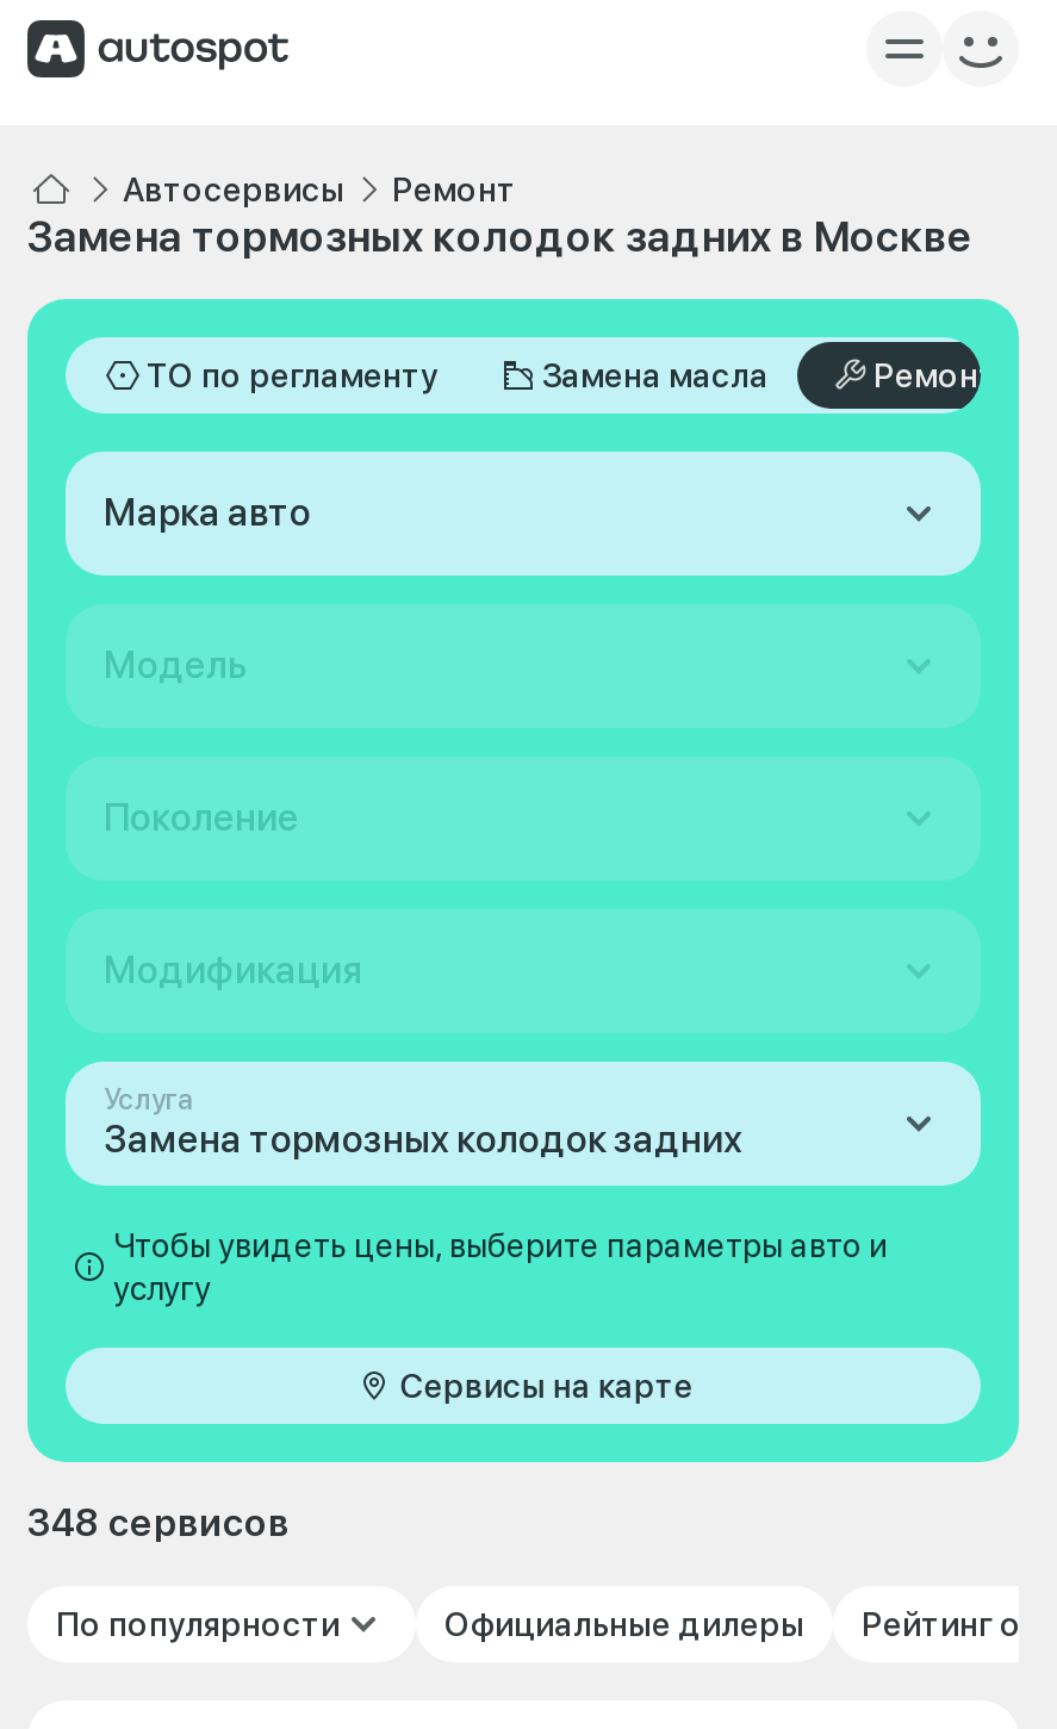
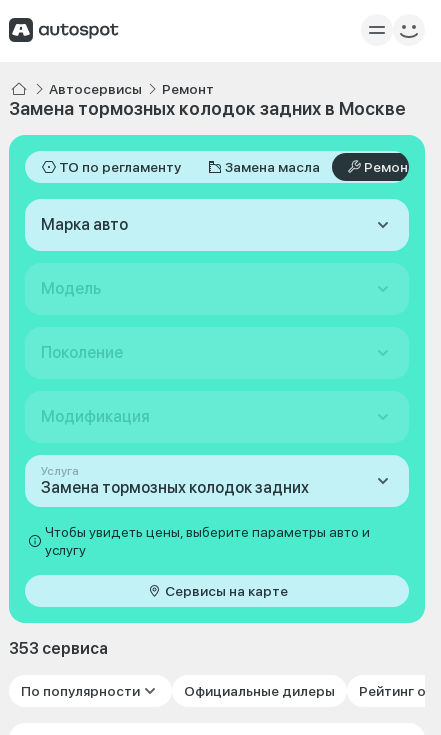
[27,1500,290,1545] 348 сервисов -> [9,639,108,658] 353 сервиса

